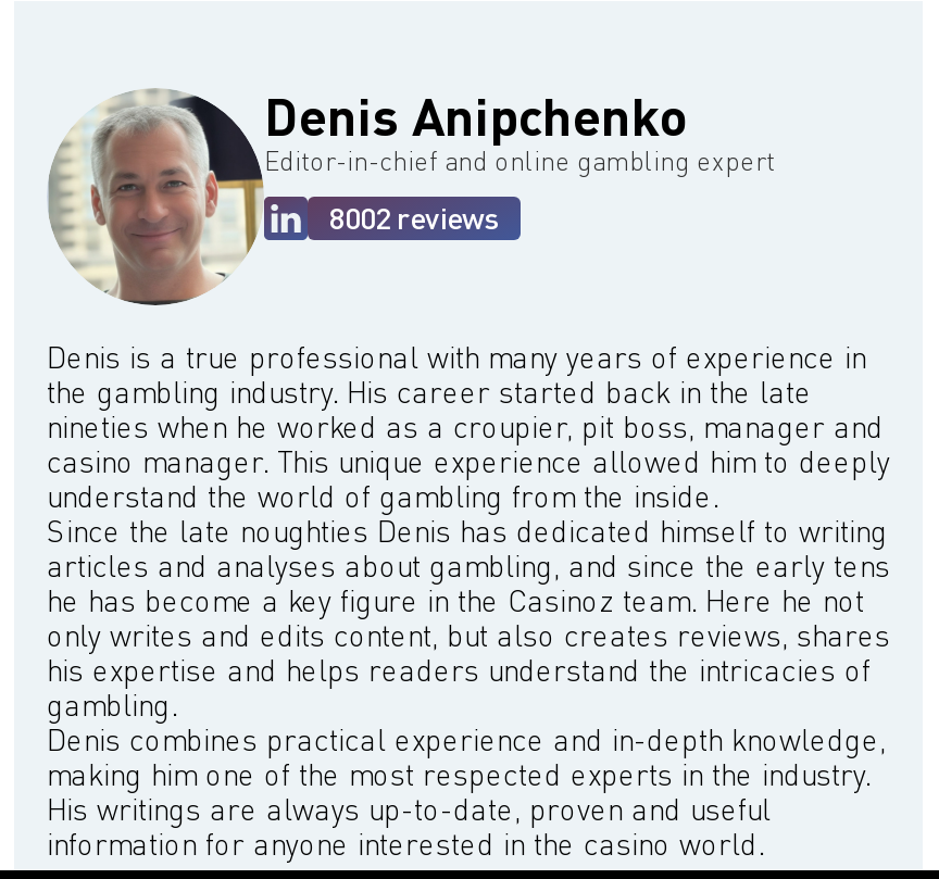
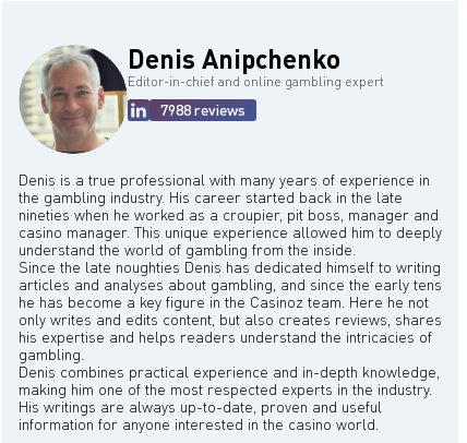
[329,199,499,236] 8002 reviews -> [160,100,246,119] 7988 reviews

